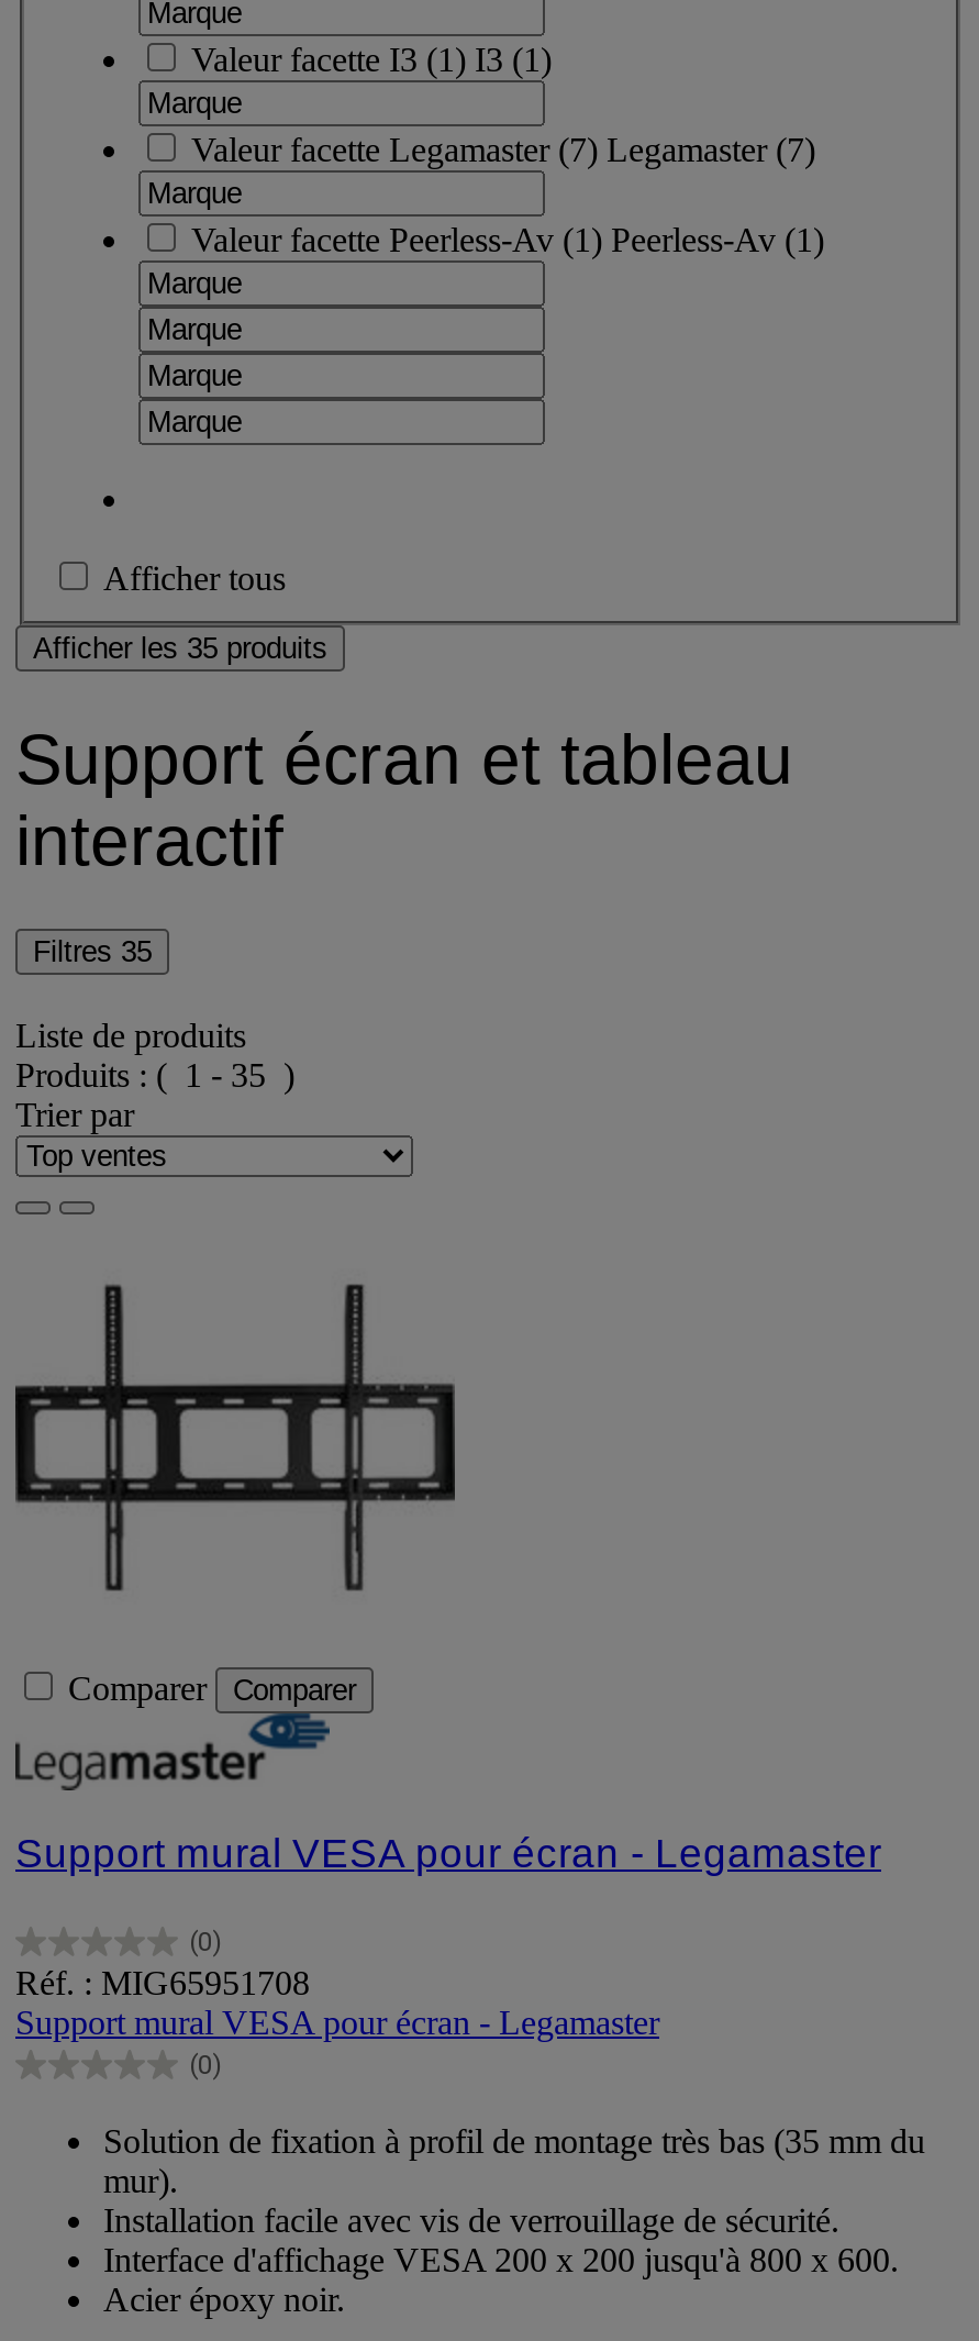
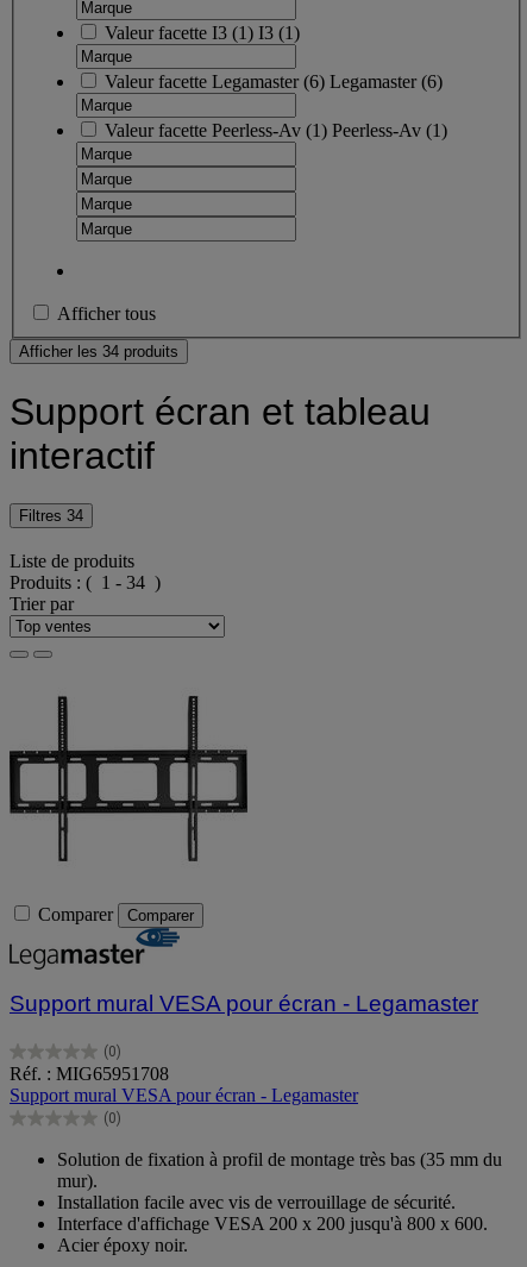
[191,131,815,169] Valeur facette Legamaster (7) Legamaster (7) -> [105,72,443,92] Valeur facette Legamaster (6) Legamaster (6)
[33,633,327,666] Afficher les 35 produits -> [19,343,178,361] Afficher les 34 produits
[33,936,152,969] Filtres 35 -> [19,507,83,525] Filtres 34
[15,1056,294,1093] Produits : ( 1 - 35 ) -> [10,572,161,592] Produits : ( 1 - 34 )

